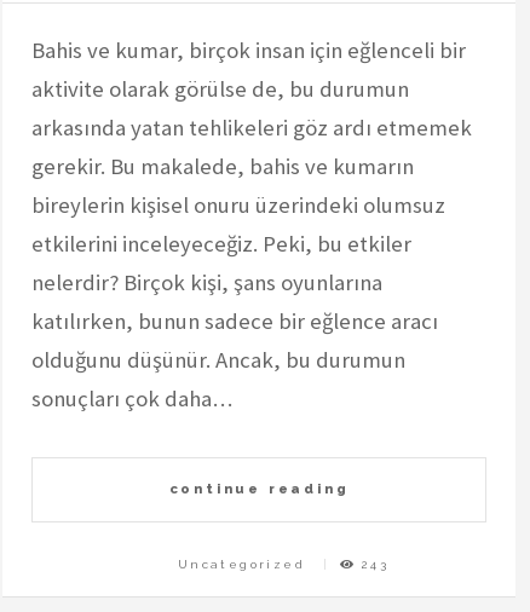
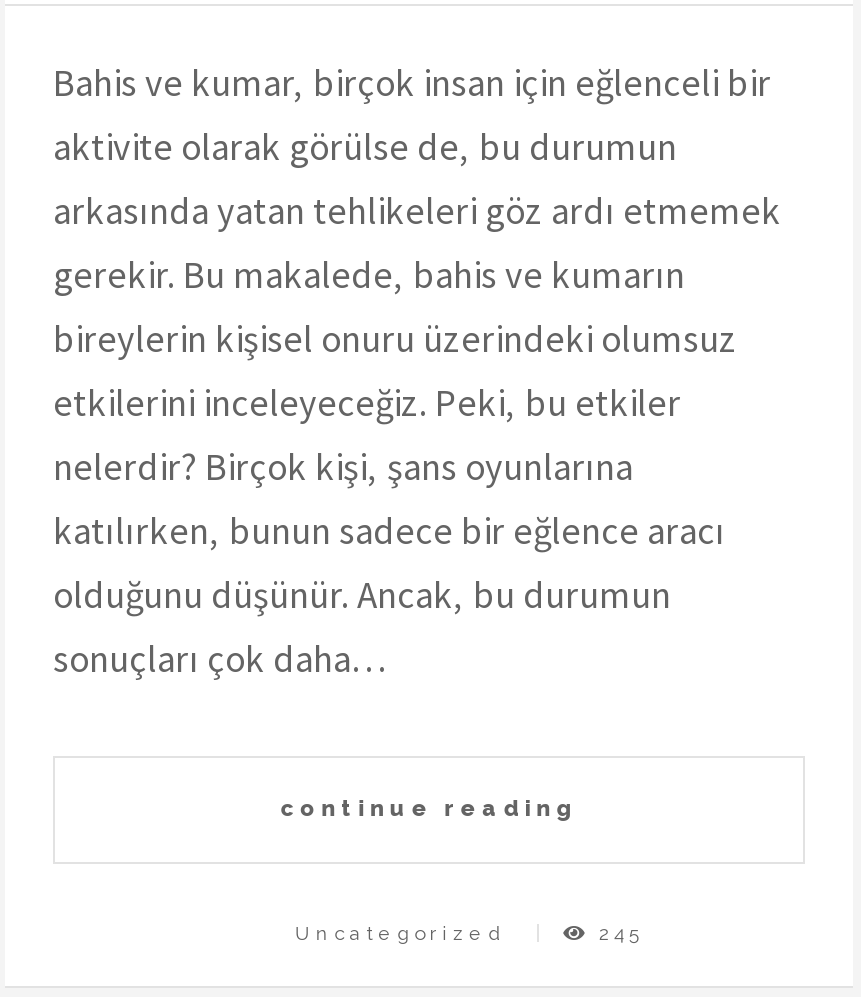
[356,557,389,571] 243 -> [590,922,643,944] 245

